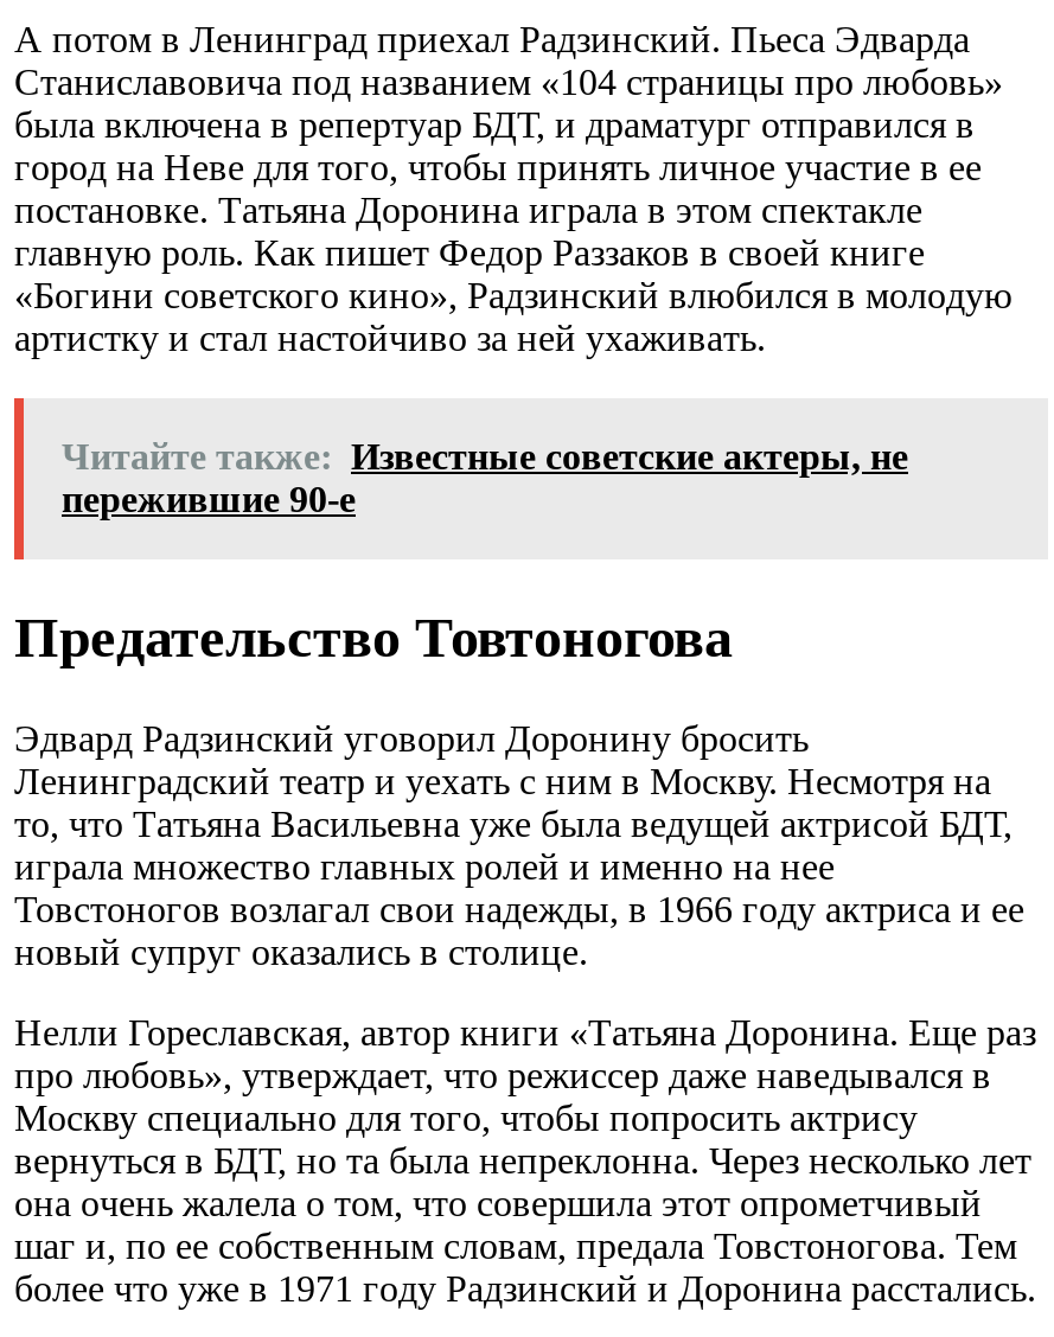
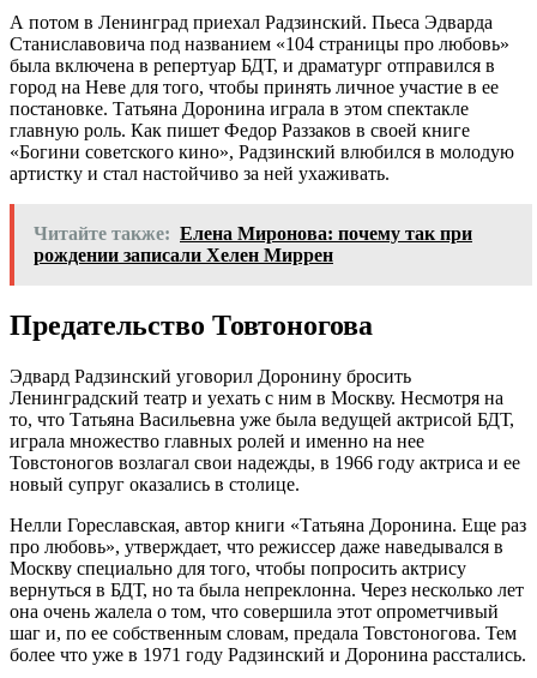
[62,437,908,520] Читайте также: Известные советские актеры, не | пережившие 90-е -> [34,224,472,266] Читайте также: Елена Миронова: почему так при | рождении записали Хелен Миррен

